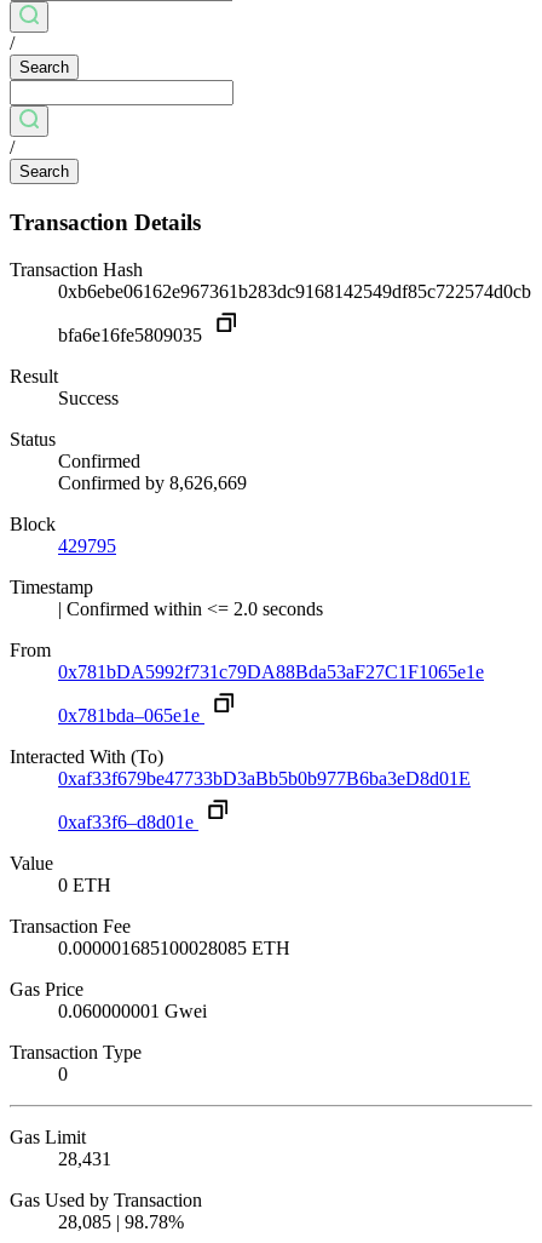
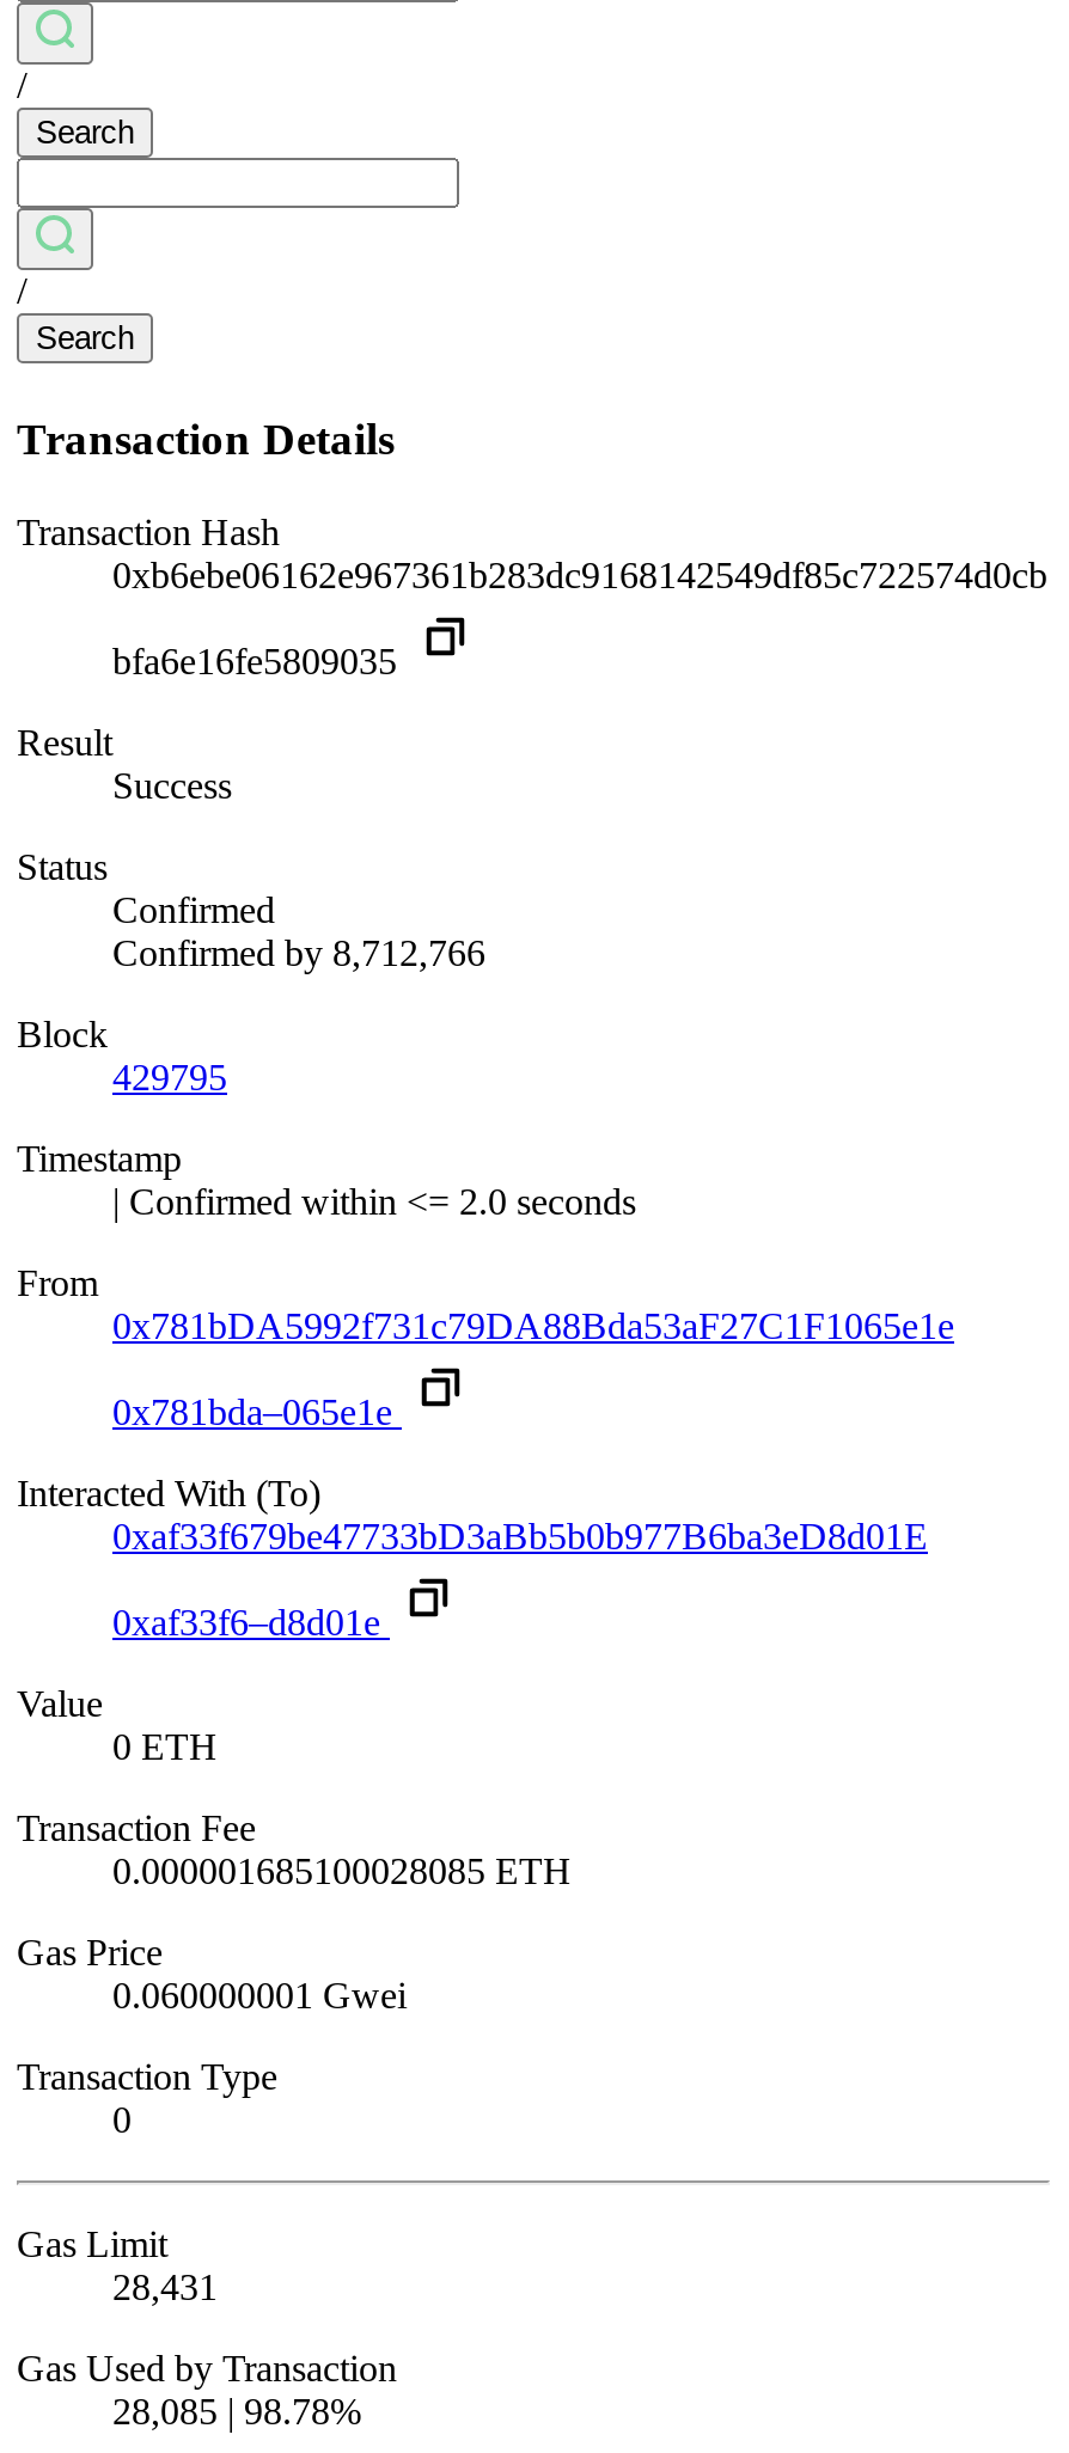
[58,473,247,494] Confirmed by 8,626,669 -> [112,933,485,974] Confirmed by 8,712,766

